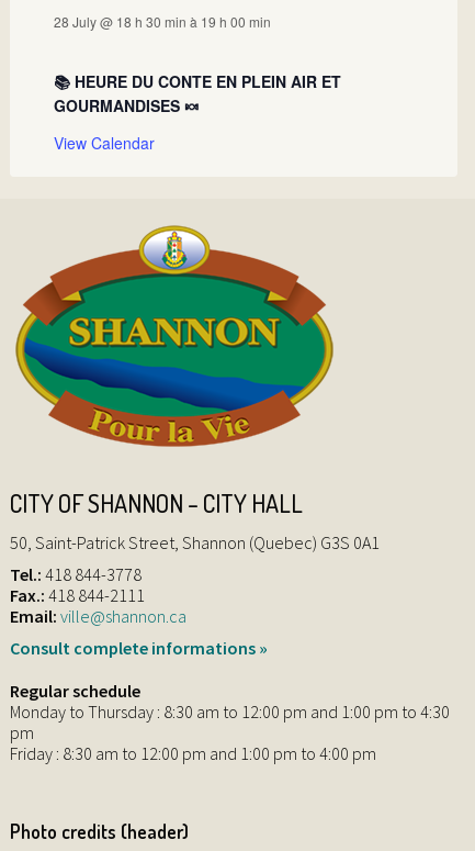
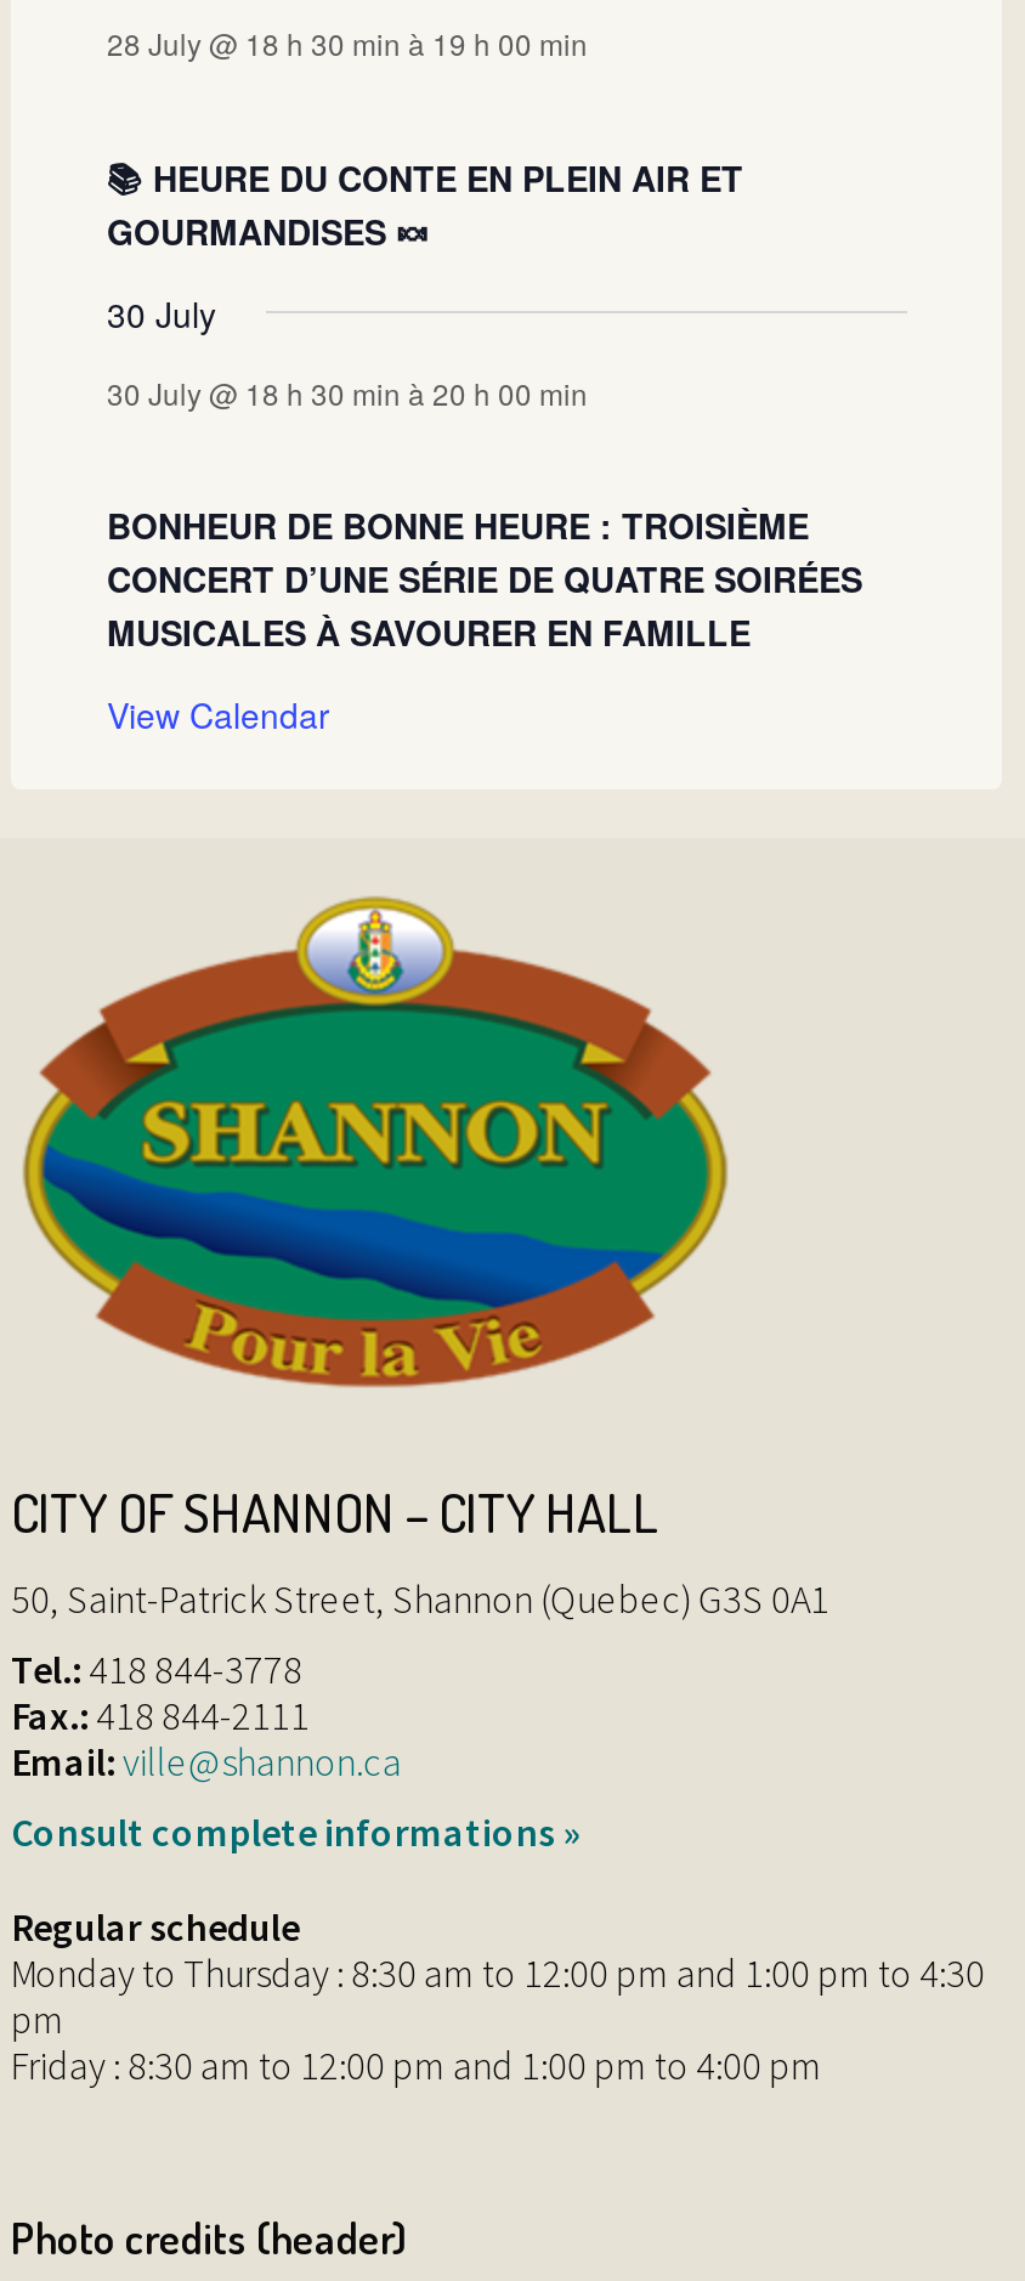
none -> [107,288,862,657] 30 July | 30 July @ 18 h 30 min à 20 h 00 min | BONHEUR DE BONNE HEURE : TROISIÈME | CONCERT D’UNE SÉRIE DE QUATRE SOIRÉES | MUSICALES À SAVOURER EN FAMILLE

